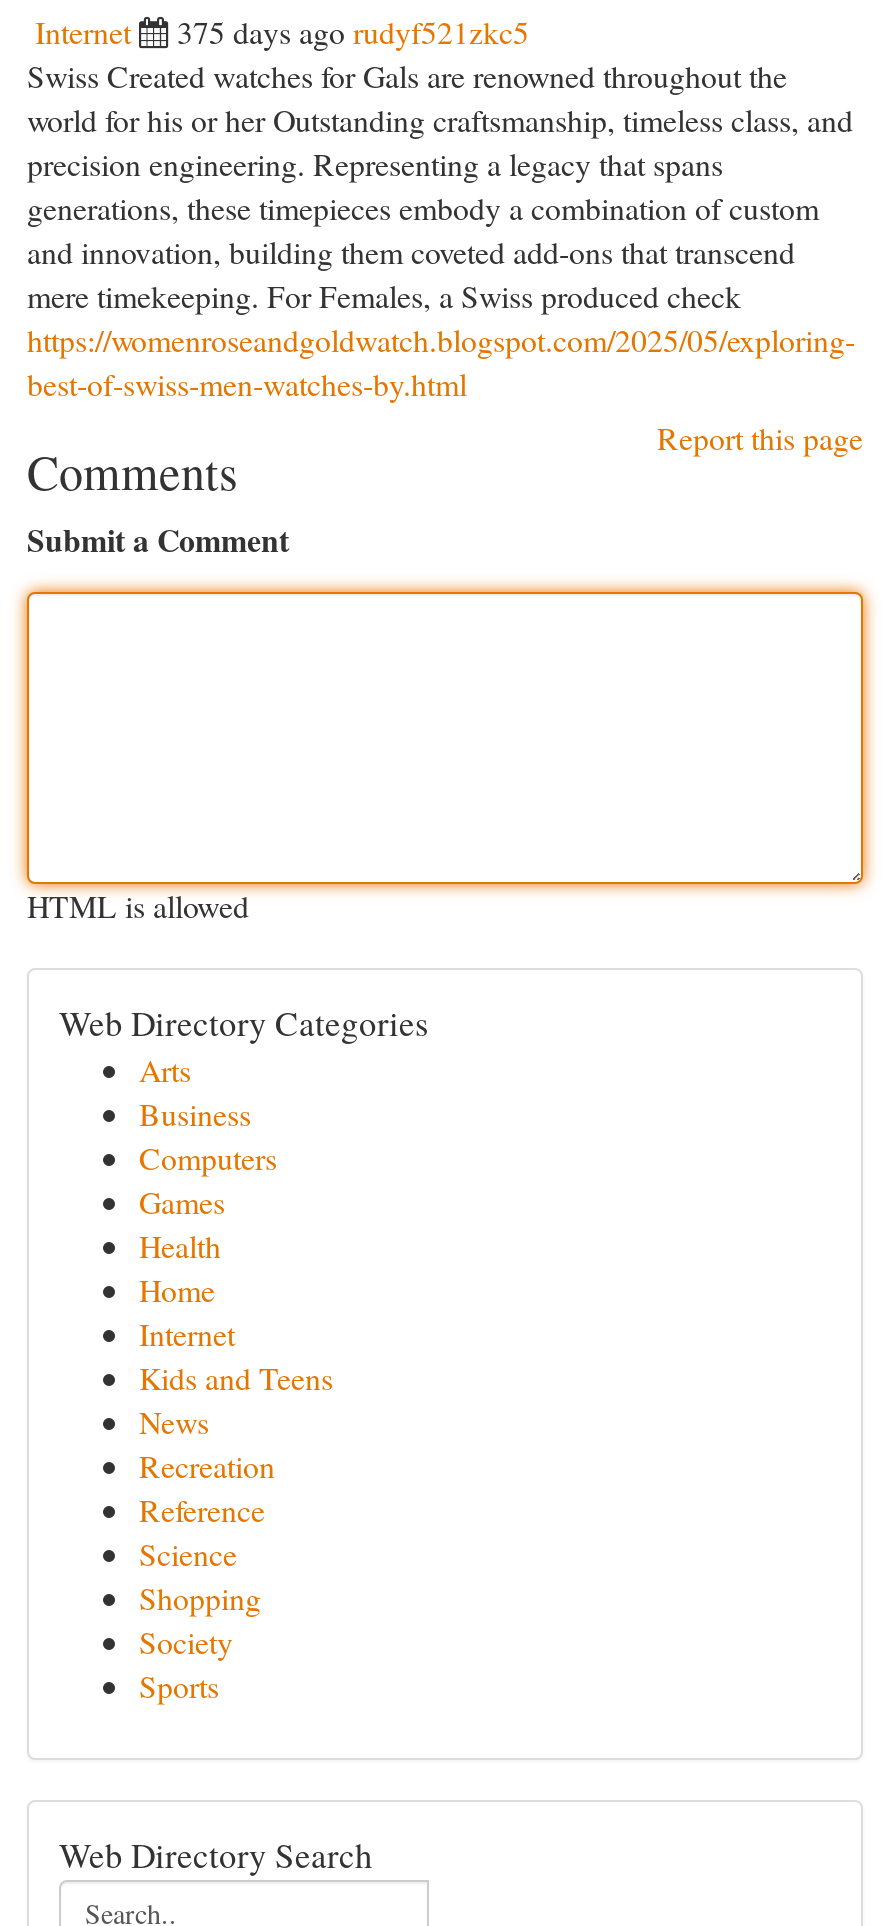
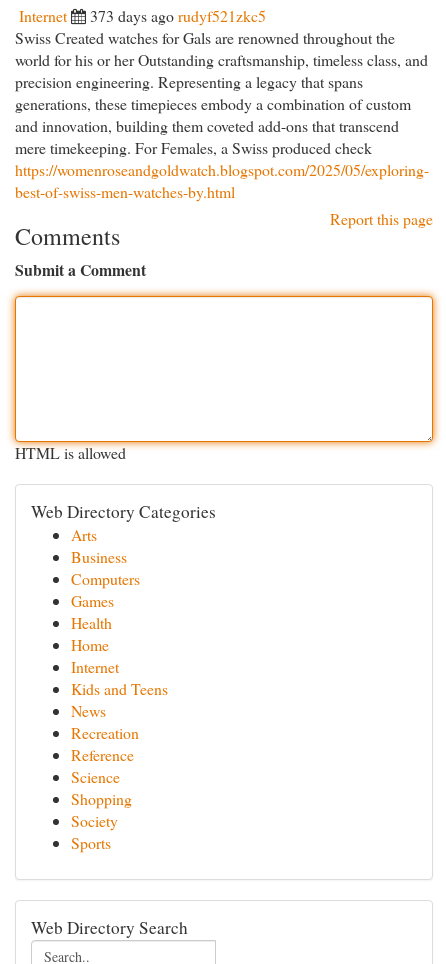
[177,10,529,52] 375 days ago rudyf521zkc5 -> [90,5,266,26] 373 days ago rudyf521zkc5

